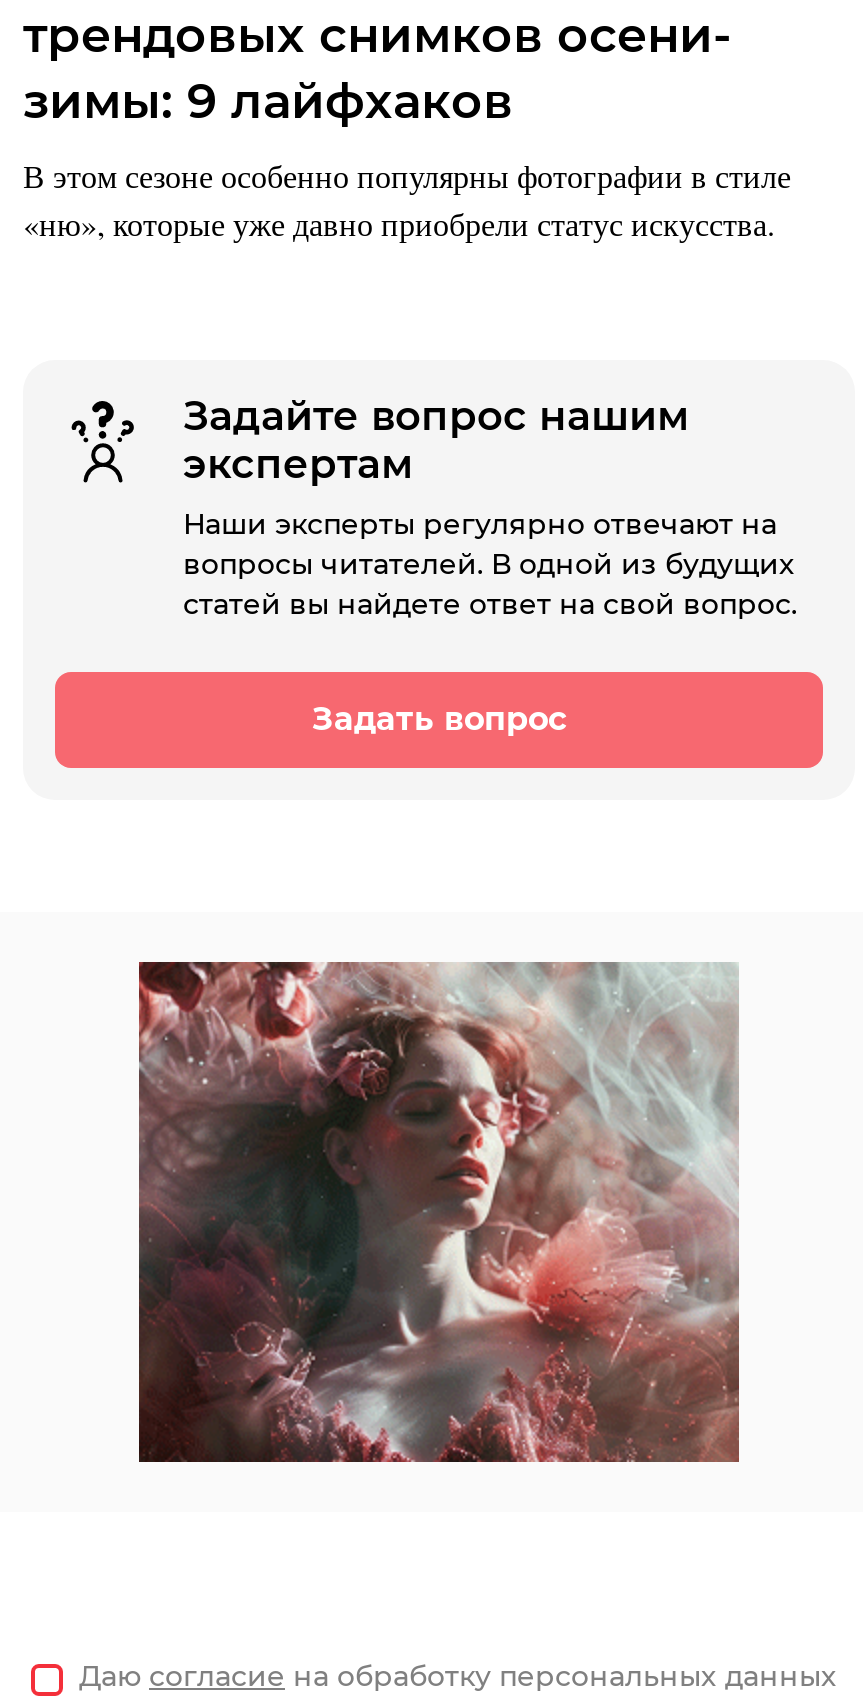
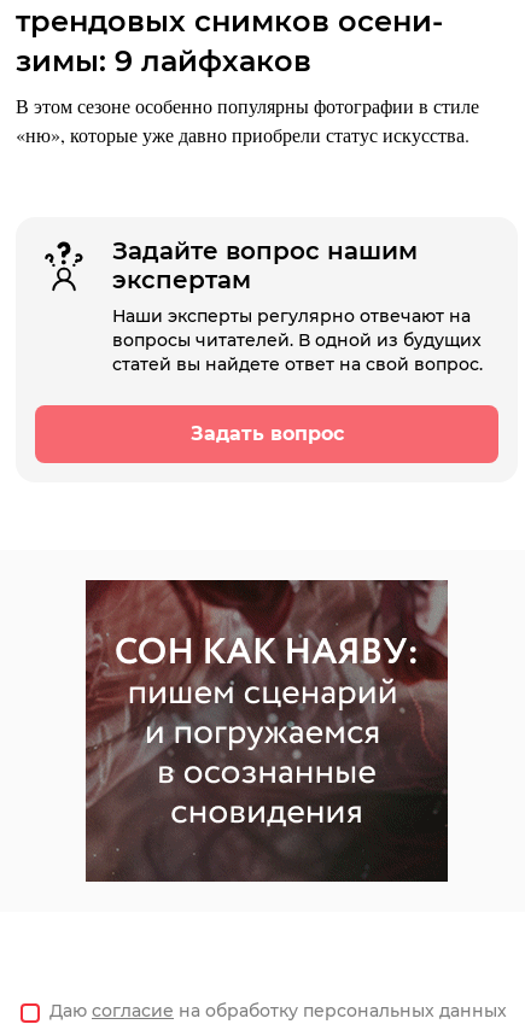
[137,960,741,1464] [image] -> [84,579,449,883] [image]

